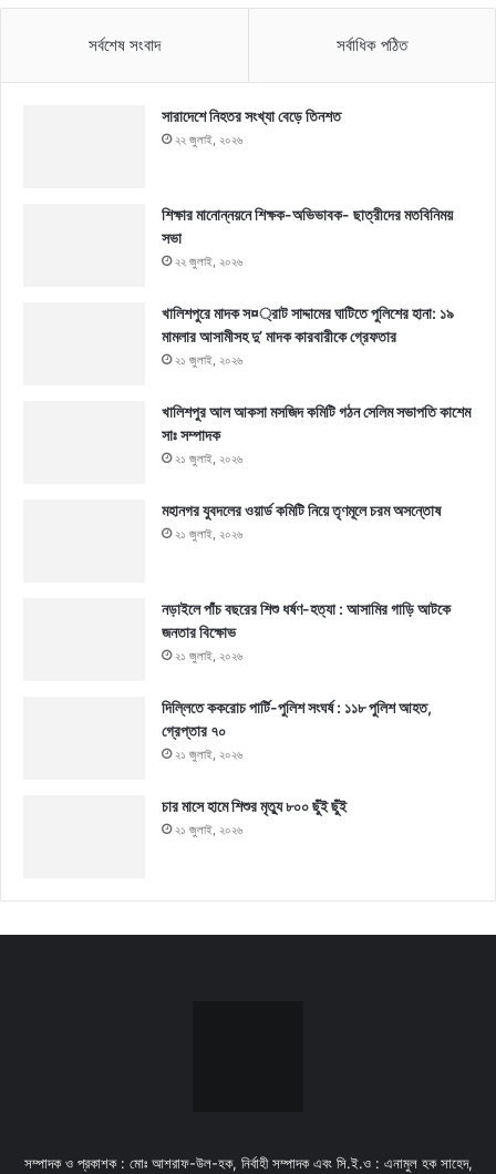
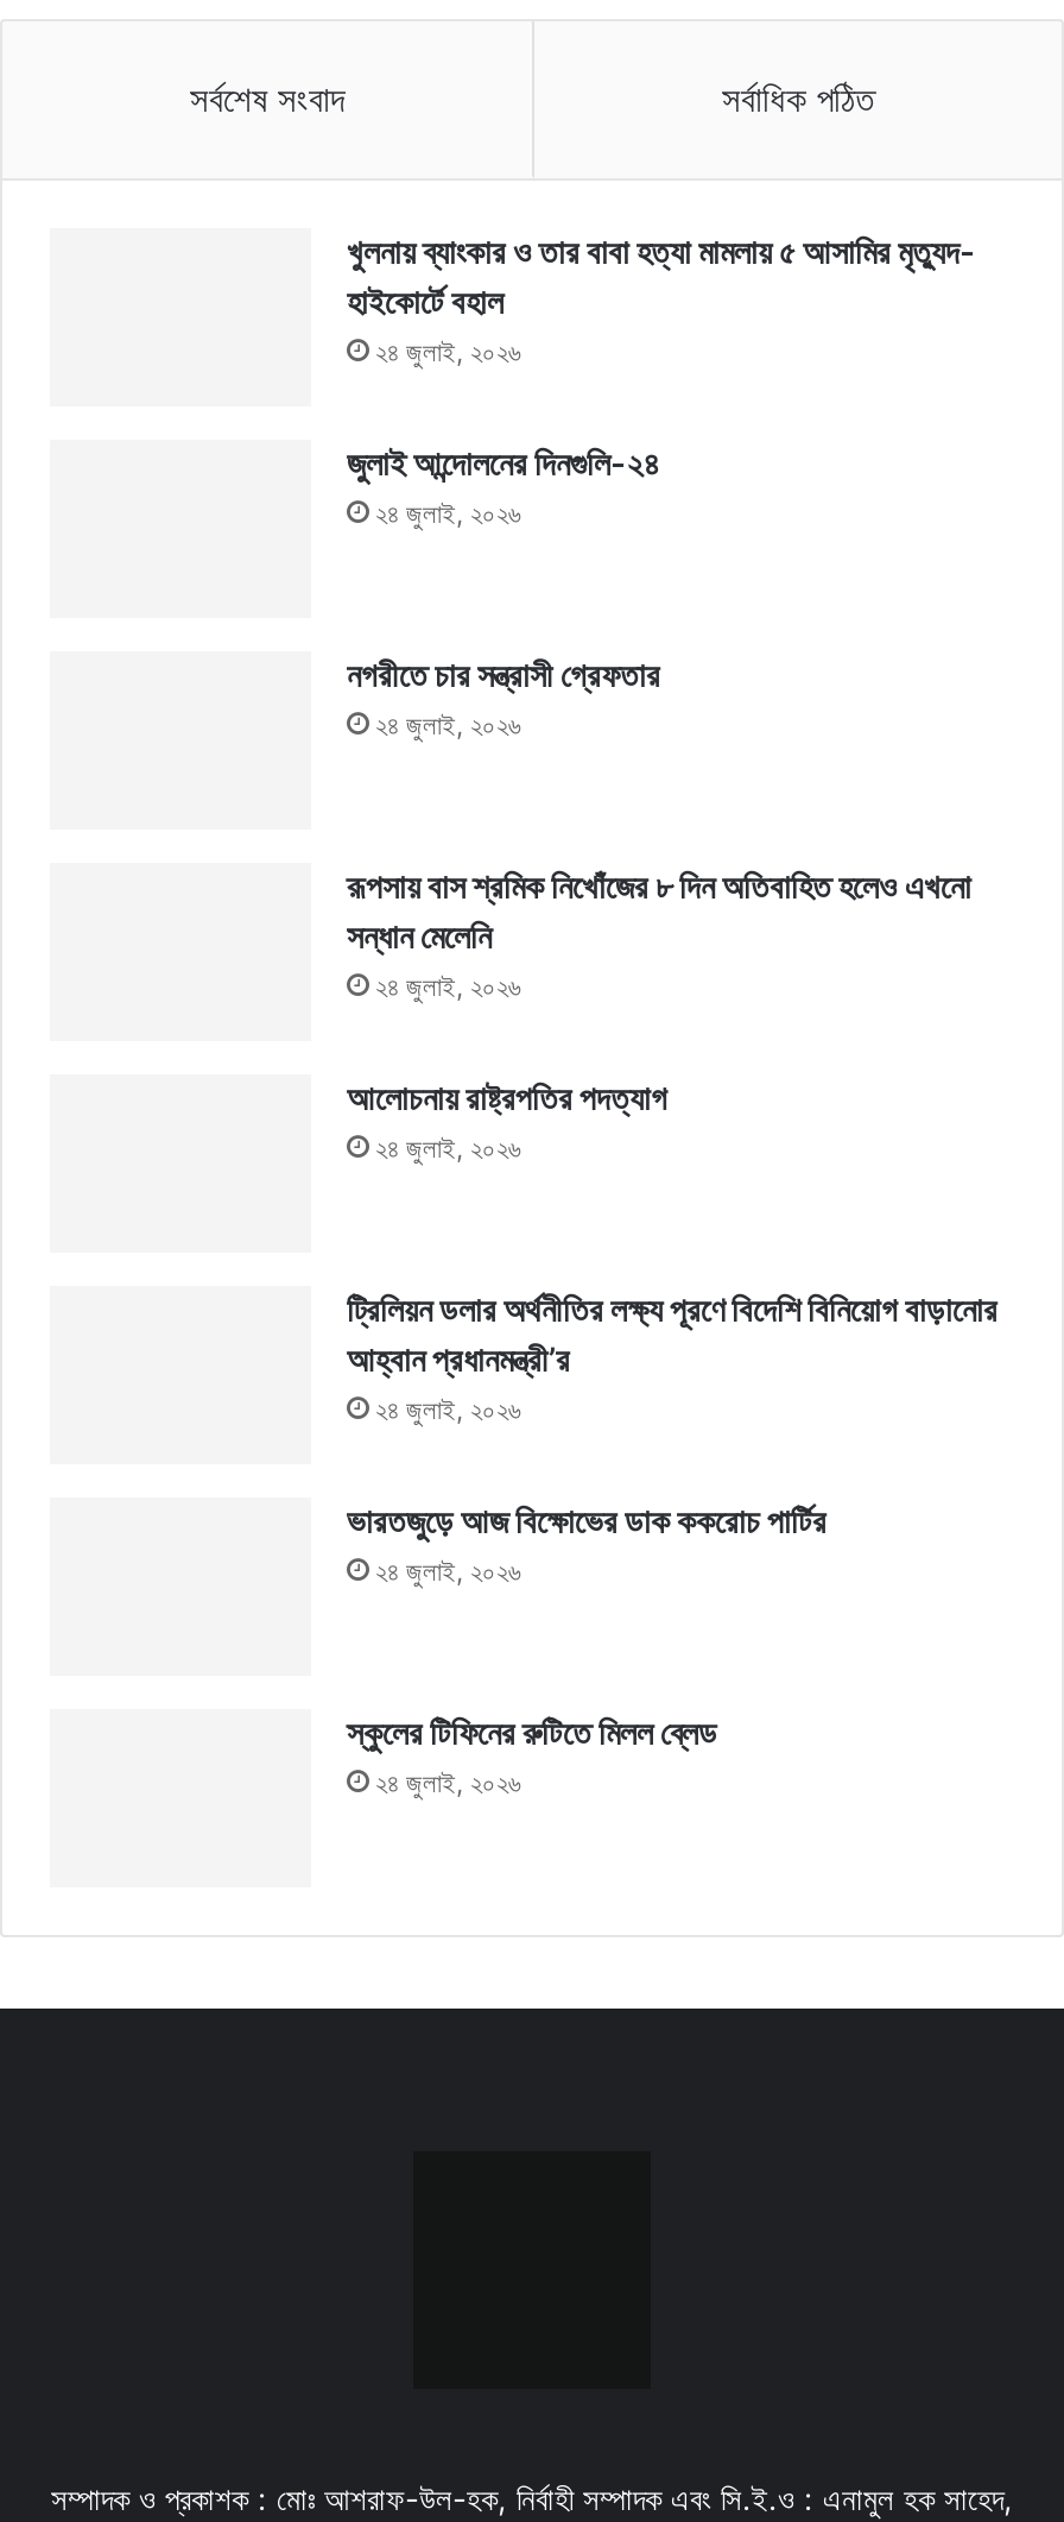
[162,106,341,147] সারাদেশে নিহতর সংখ্যা বেড়ে তিনশত | ২২ জুলাই, ২০২৬ -> [347,230,976,368] খুলনায় ব্যাংকার ও তার বাবা হত্যা মামলায় ৫ আসামির মৃত্যুদ- | হাইকোর্টে বহাল | ২৪ জুলাই, ২০২৬
[162,205,453,269] শিক্ষার মানোন্নয়নে শিক্ষক-অভিভাবক- ছাত্রীদের মতবিনিময় | সভা | ২২ জুলাই, ২০২৬ -> [347,441,660,529] জুলাই আন্দোলনের দিনগুলি-২৪ | ২৪ জুলাই, ২০২৬
[162,303,454,367] খালিশপুরে মাদক স¤্রাট সাদ্দামের ঘাটিতে পুলিশের হানা: ১৯ | মামলার আসামীসহ দু’ মাদক কারবারীকে গ্রেফতার | ২১ জুলাই, ২০২৬ -> [347,653,660,741] নগরীতে চার সন্ত্রাসী গ্রেফতার | ২৪ জুলাই, ২০২৬
[162,402,471,466] খালিশপুর আল আকসা মসজিদ কমিটি গঠন সেলিম সভাপতি কাশেম | সাঃ সম্পাদক | ২১ জুলাই, ২০২৬ -> [347,865,971,1002] রূপসায় বাস শ্রমিক নিখোঁজের ৮ দিন অতিবাহিত হলেও এখনো | সন্ধান মেলেনি | ২৪ জুলাই, ২০২৬
[162,500,441,541] মহানগর যুবদলের ওয়ার্ড কমিটি নিয়ে তৃণমূলে চরম অসন্তোষ | ২১ জুলাই, ২০২৬ -> [347,1076,667,1164] আলোচনায় রাষ্ট্রপতির পদত্যাগ | ২৪ জুলাই, ২০২৬
[162,599,451,663] নড়াইলে পাঁচ বছরের শিশু ধর্ষণ-হত্যা : আসামির গাড়ি আটকে | জনতার বিক্ষোভ | ২১ জুলাই, ২০২৬ -> [347,1288,997,1425] ট্রিলিয়ন ডলার অর্থনীতির লক্ষ্য পূরণে বিদেশি বিনিয়োগ বাড়ানোর | আহ্বান প্রধানমন্ত্রী’র | ২৪ জুলাই, ২০২৬
[162,697,432,762] দিল্লিতে ককরোচ পার্টি-পুলিশ সংঘর্ষ : ১১৮ পুলিশ আহত, | গ্রেপ্তার ৭০ | ২১ জুলাই, ২০২৬ -> [347,1499,826,1587] ভারতজুড়ে আজ বিক্ষোভের ডাক ককরোচ পার্টির | ২৪ জুলাই, ২০২৬
[162,796,347,837] চার মাসে হামে শিশুর মৃত্যু ৮০০ ছুঁই ছুঁই | ২১ জুলাই, ২০২৬ -> [347,1711,717,1799] স্কুলের টিফিনের রুটিতে মিলল ব্লেড | ২৪ জুলাই, ২০২৬

